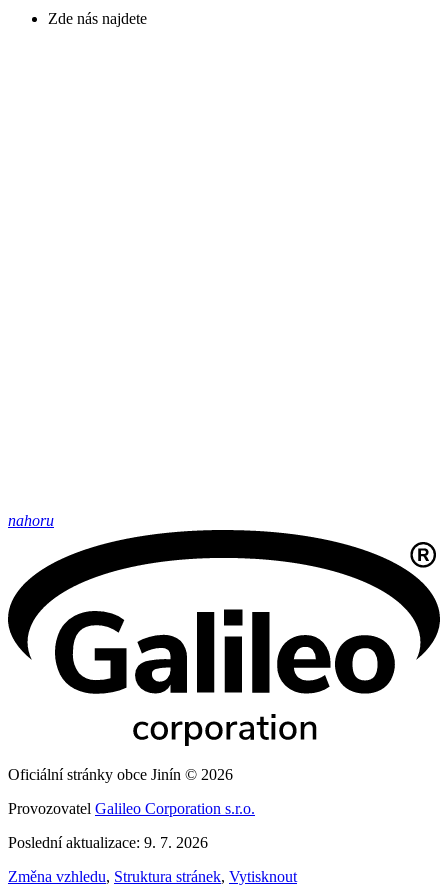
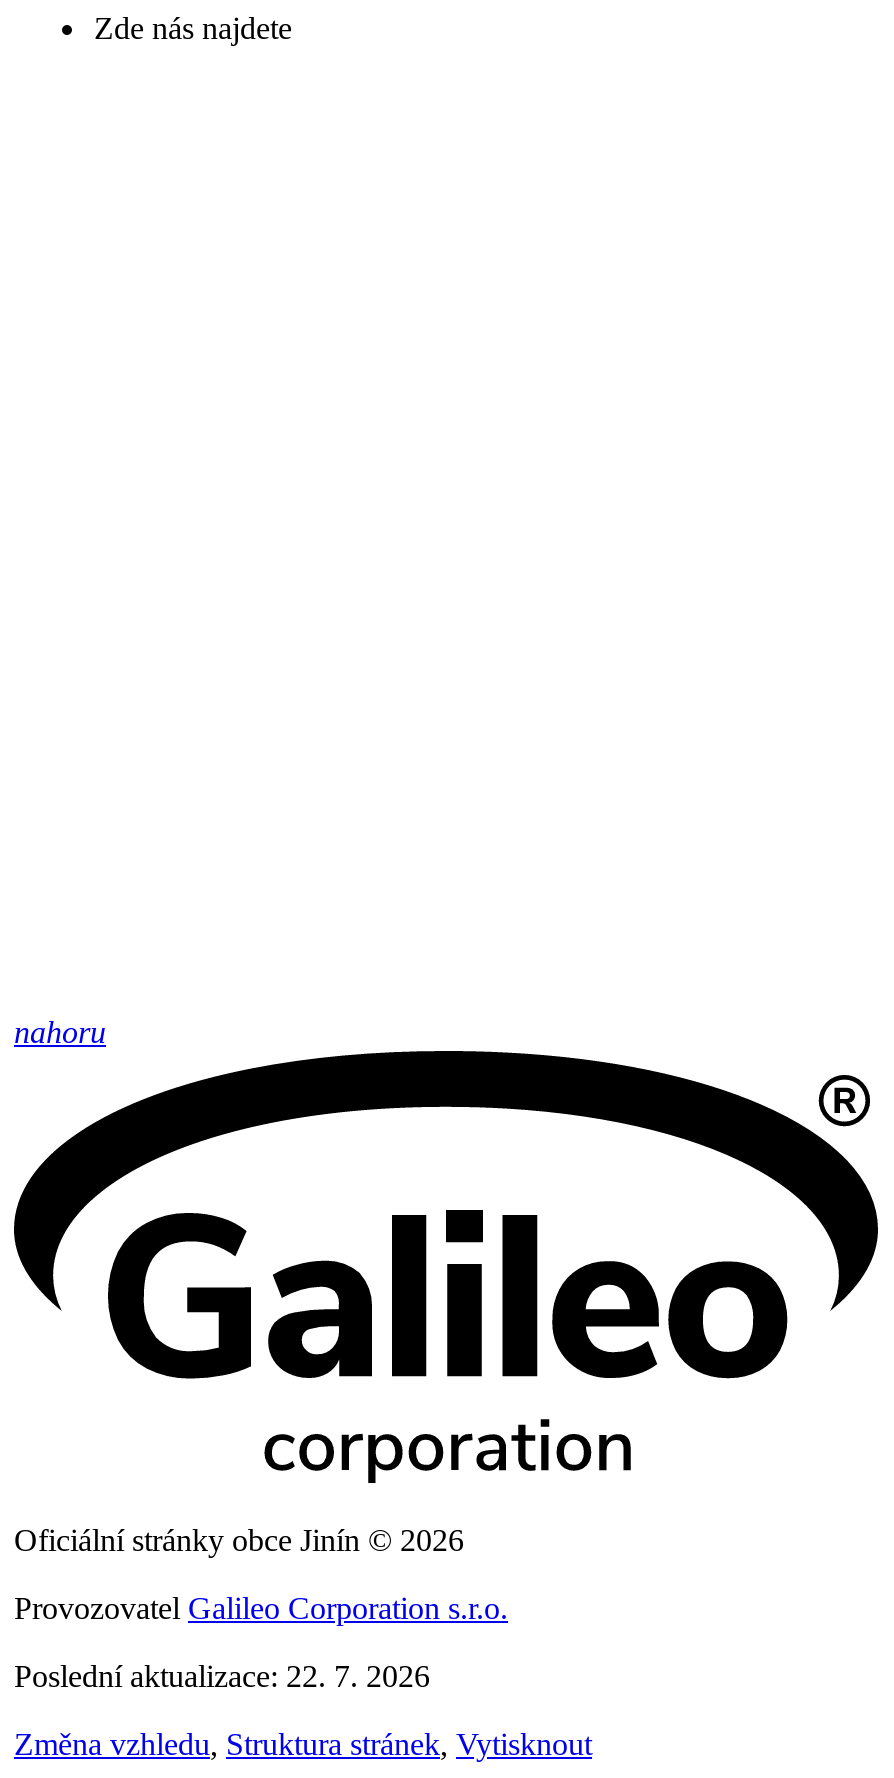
[8,833,208,850] Poslední aktualizace: 9. 7. 2026 -> [14,1658,430,1692] Poslední aktualizace: 22. 7. 2026

